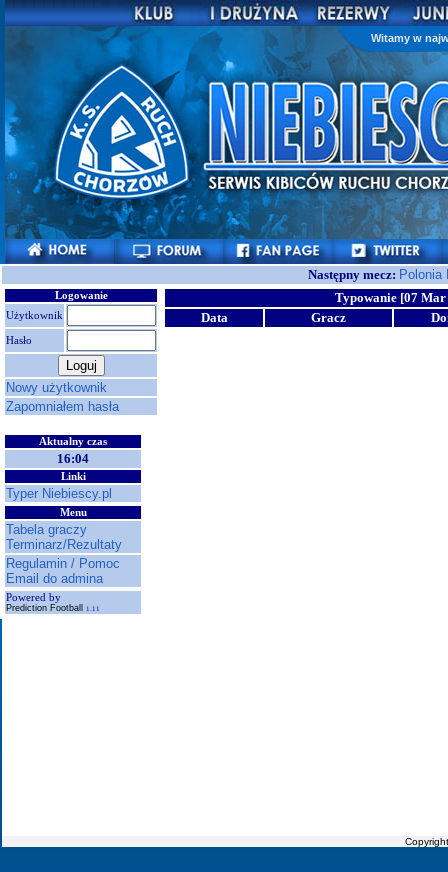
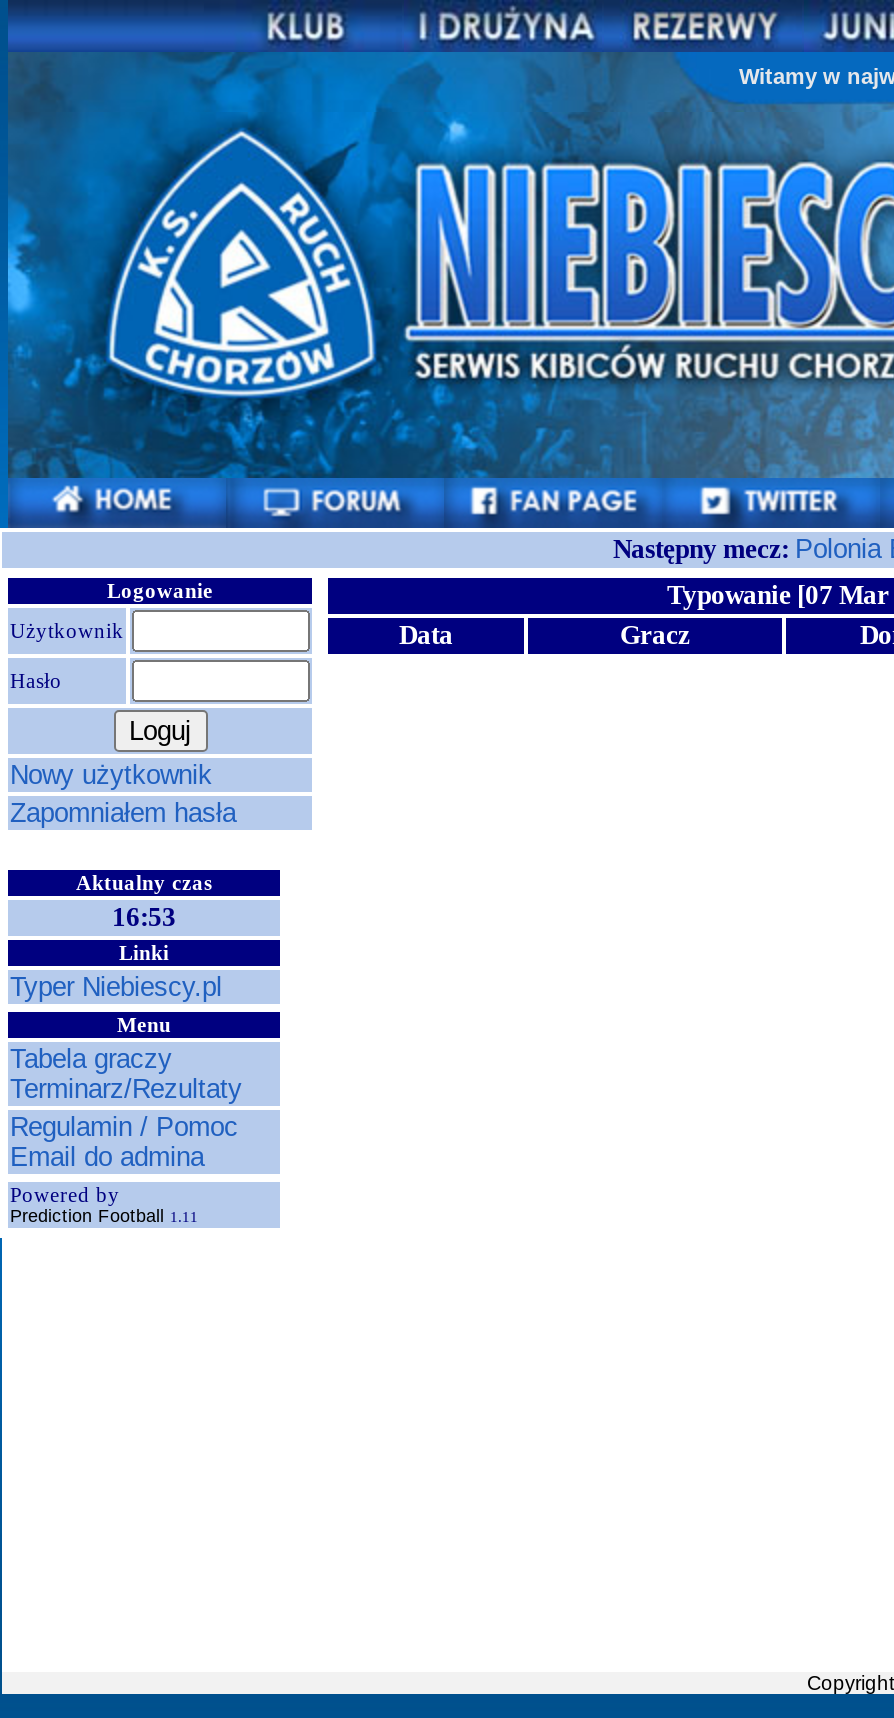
[57,451,89,466] 16:04 -> [112,902,176,932] 16:53

